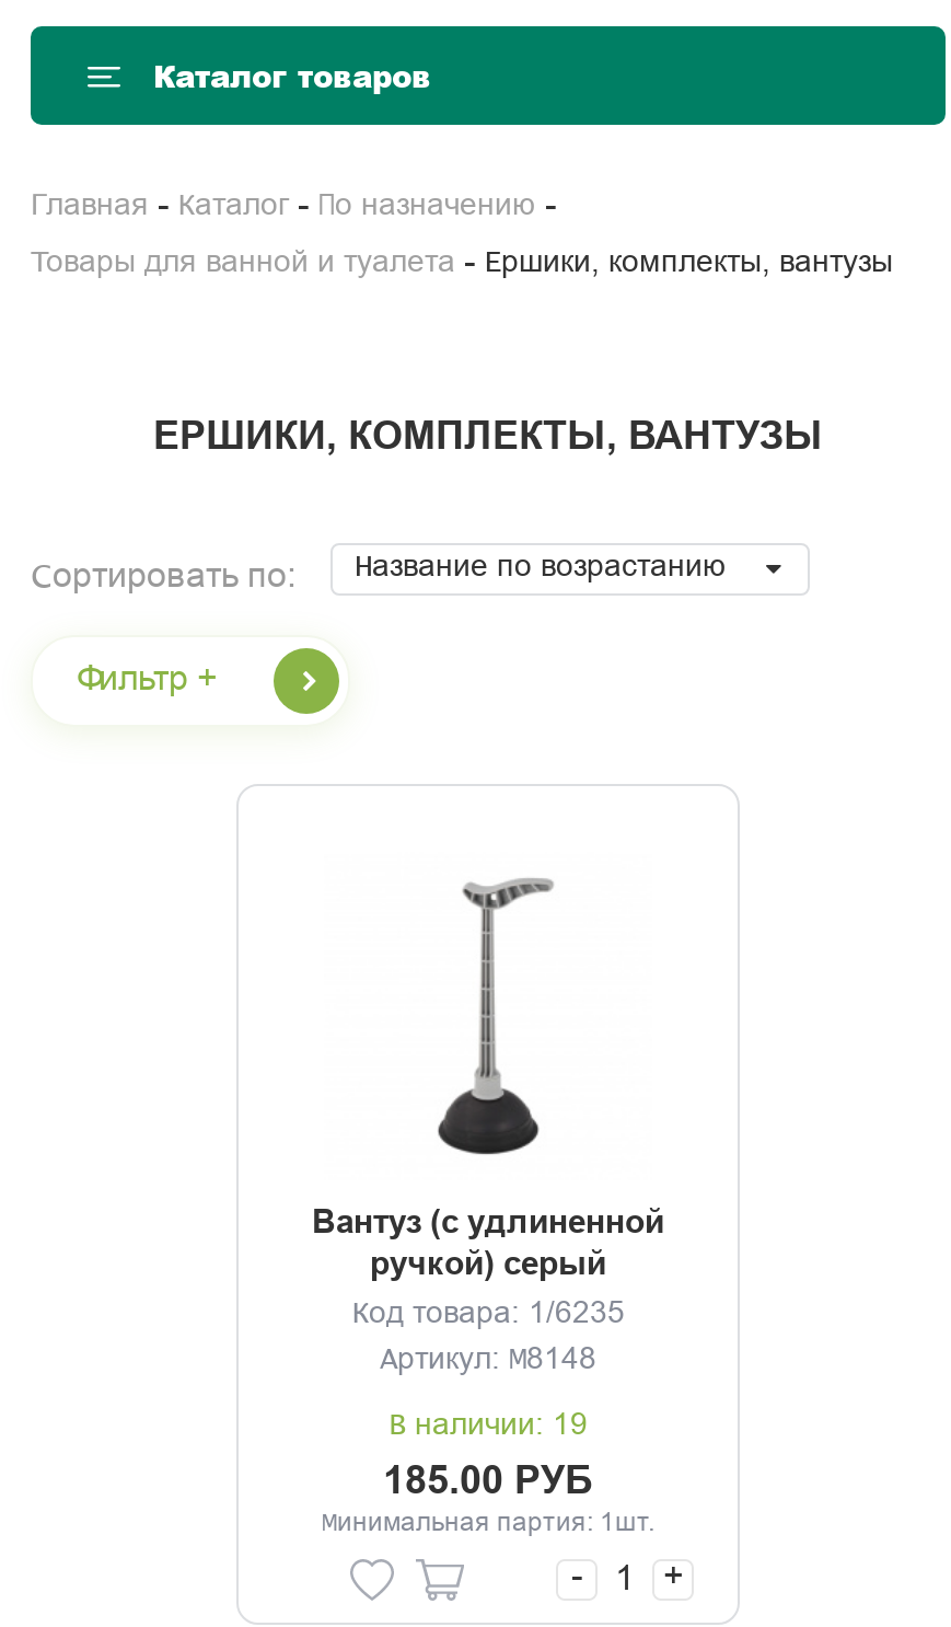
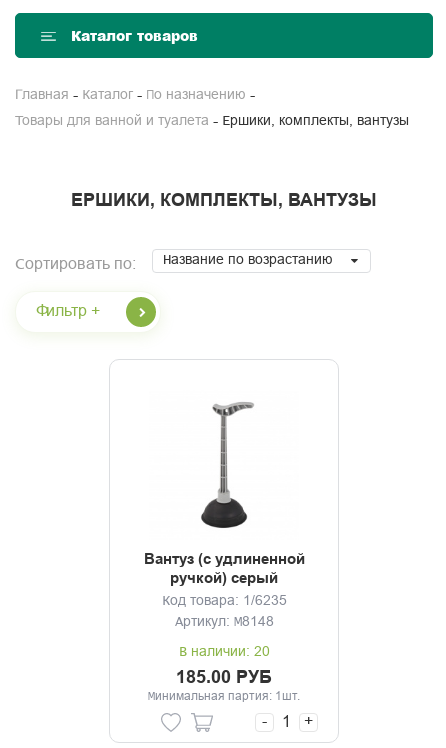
[388,1413,588,1442] В наличии: 19 -> [178,646,269,659] В наличии: 20

